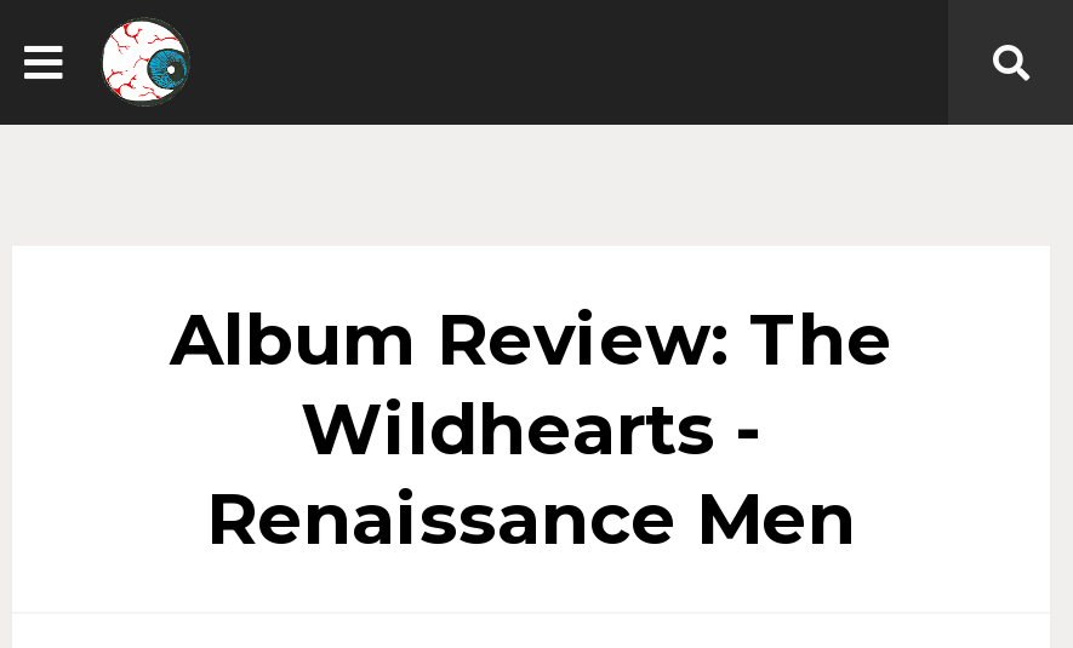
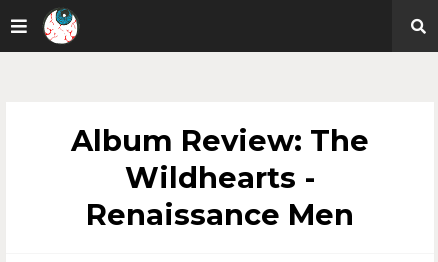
[104,18,184,103] [image] -> [45,9,78,44] [image]

